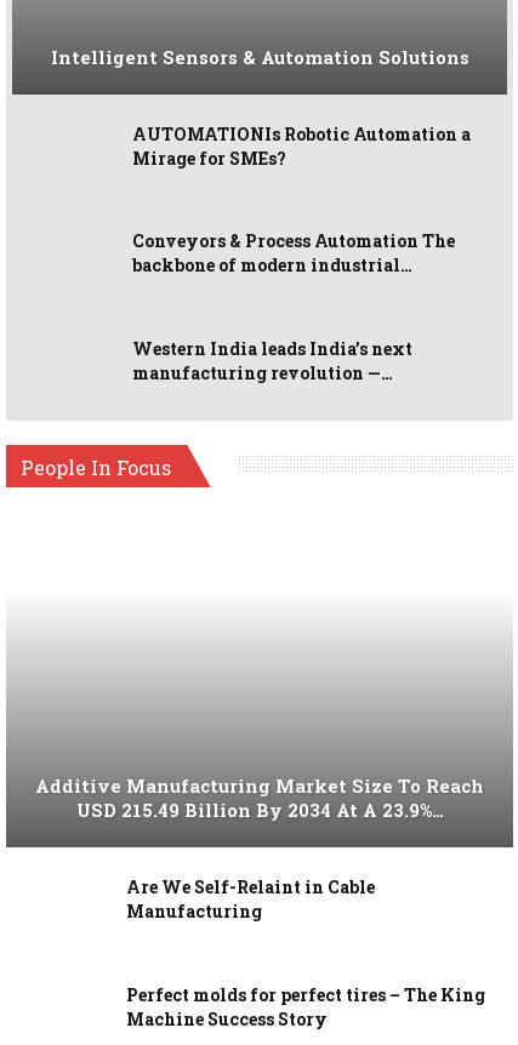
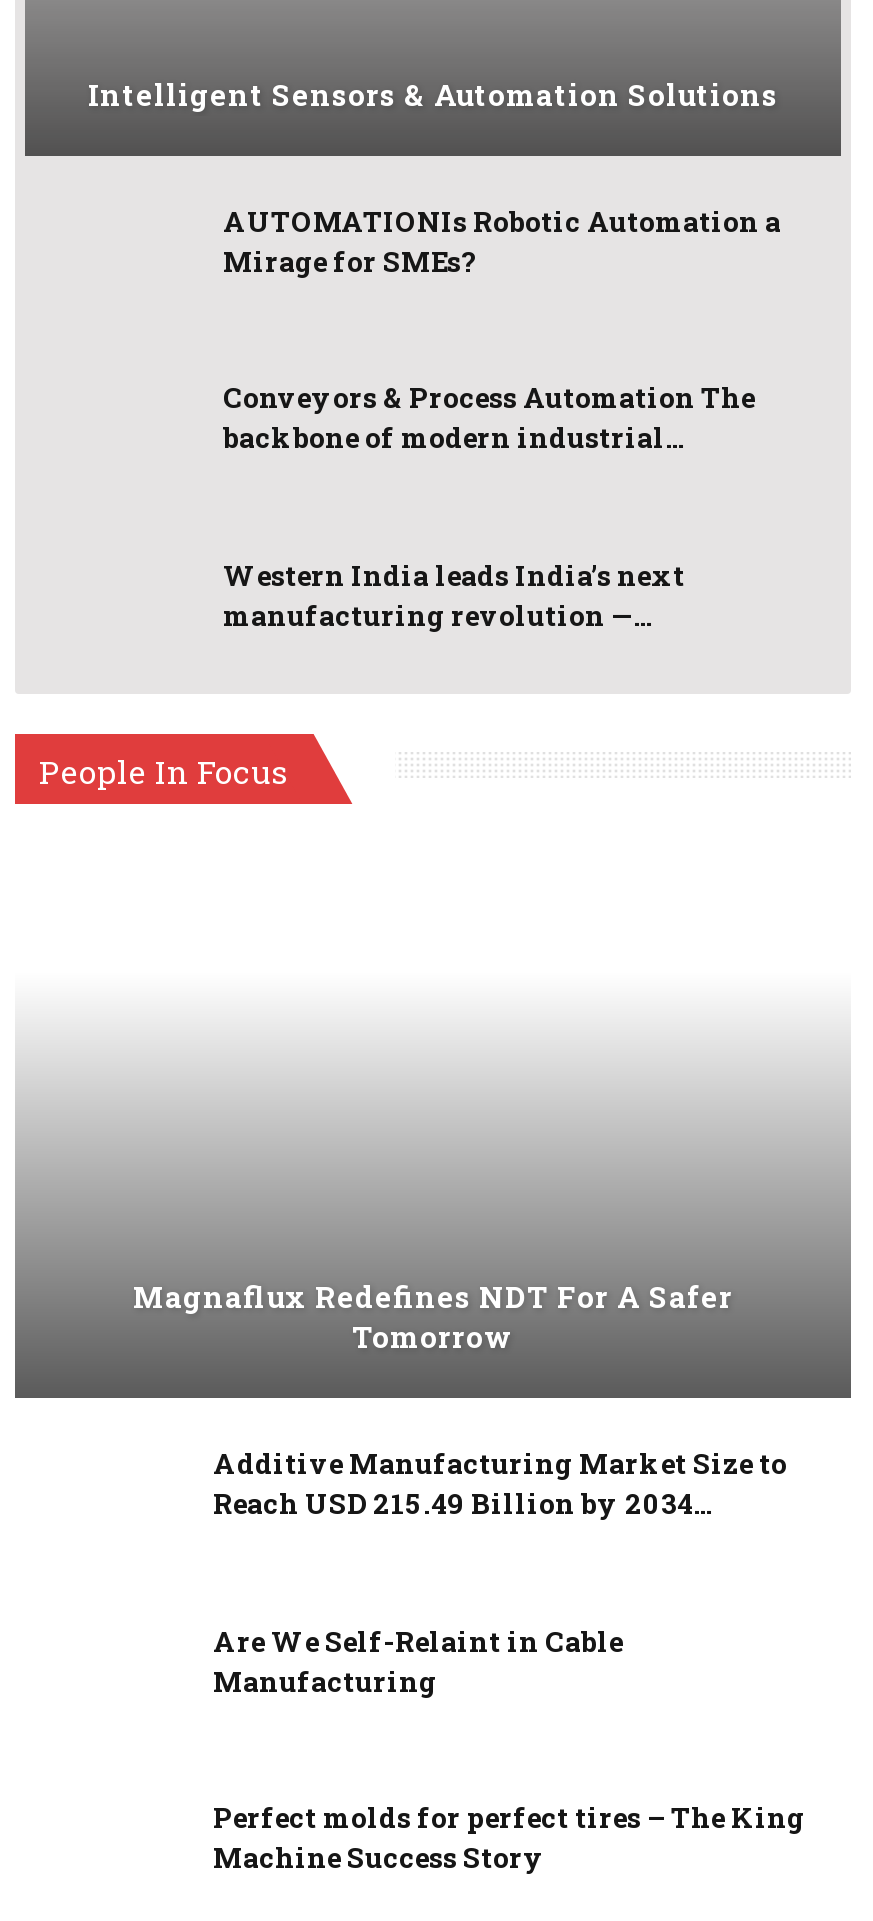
[35,775,484,822] Additive Manufacturing Market Size To Reach | USD 215.49 Billion By 2034 At A 23.9%… -> [133,1278,787,1522] Magnaflux Redefines NDT For A Safer | Tomorrow | Additive Manufacturing Market Size to | Reach USD 215.49 Billion by 2034…

